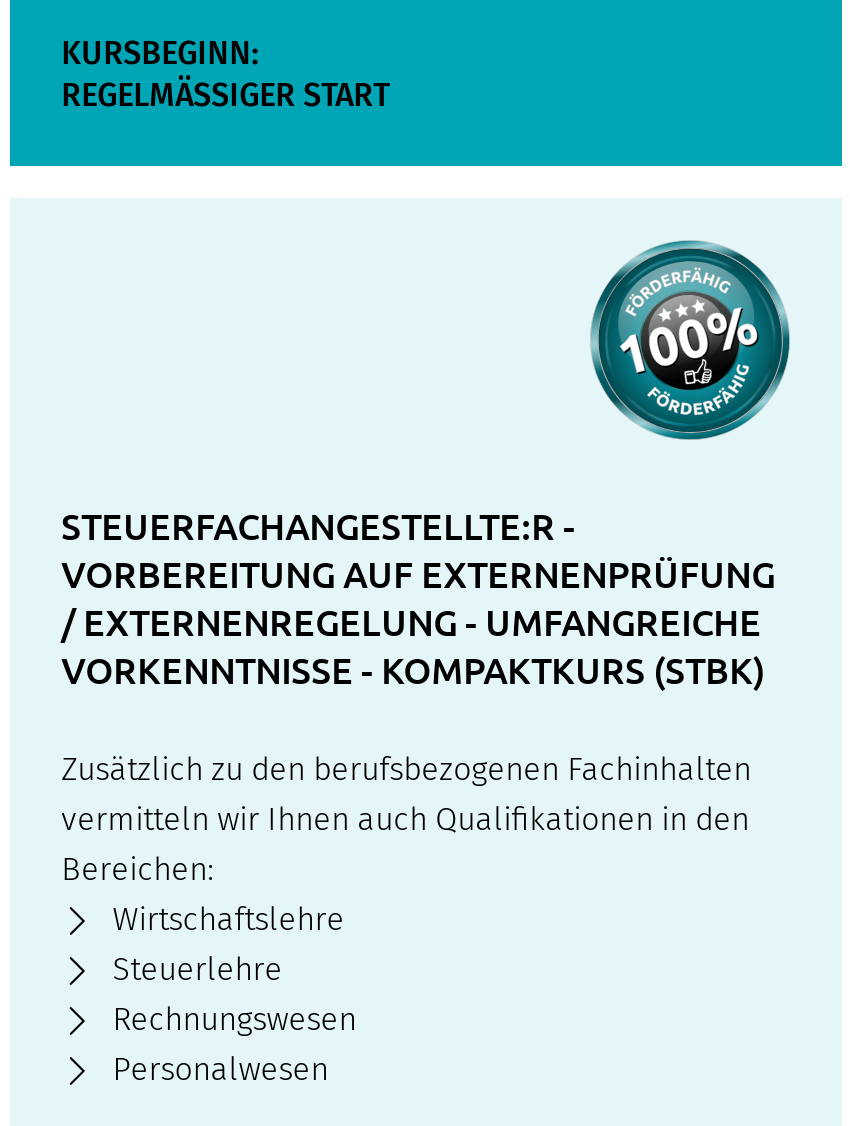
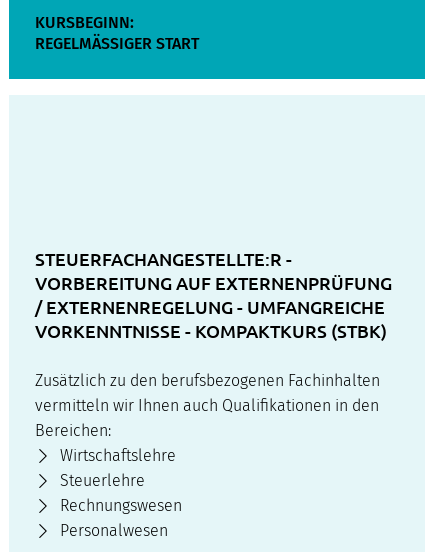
[590,238,792,442] [image] -> none

